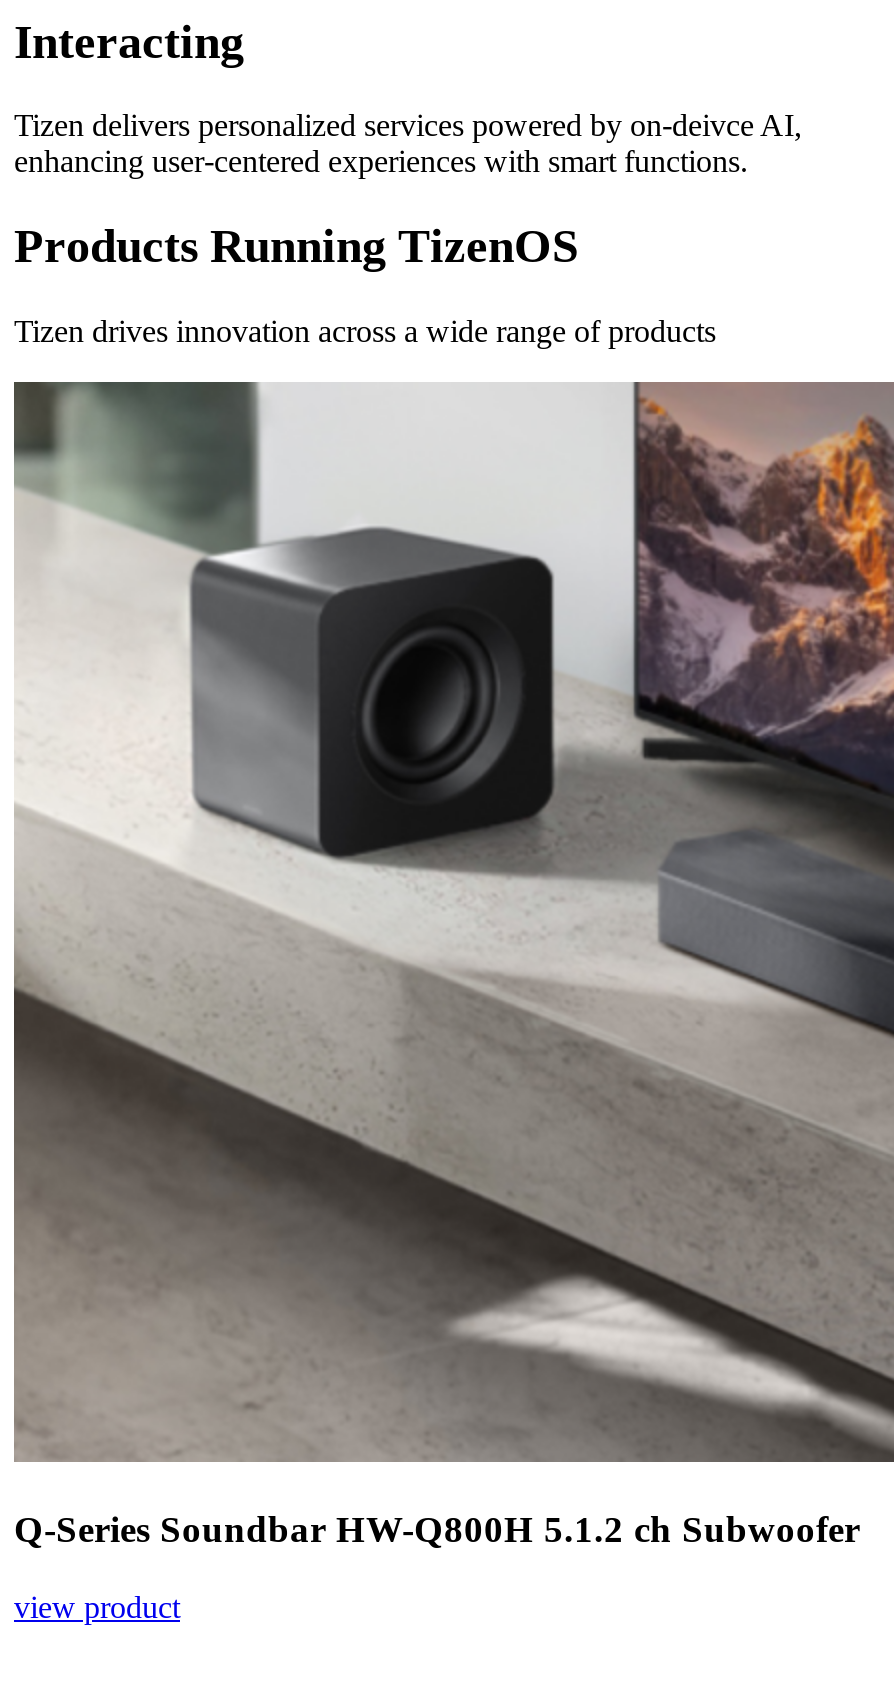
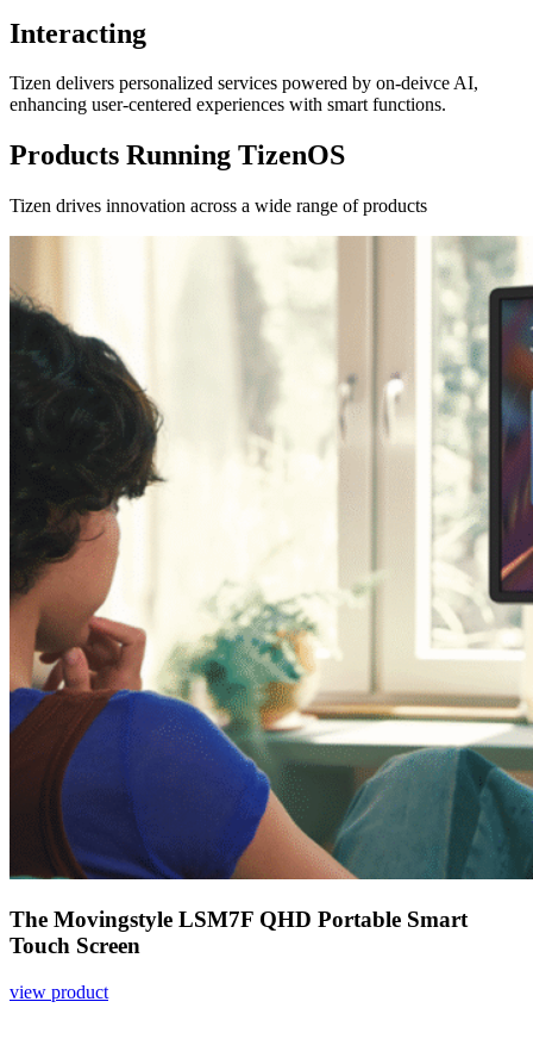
[12,380,888,1550] [image] | Q-Series Soundbar HW-Q800H 5.1.2 ch Subwoofer -> [8,235,529,958] [image] | The Movingstyle LSM7F QHD Portable Smart | Touch Screen

